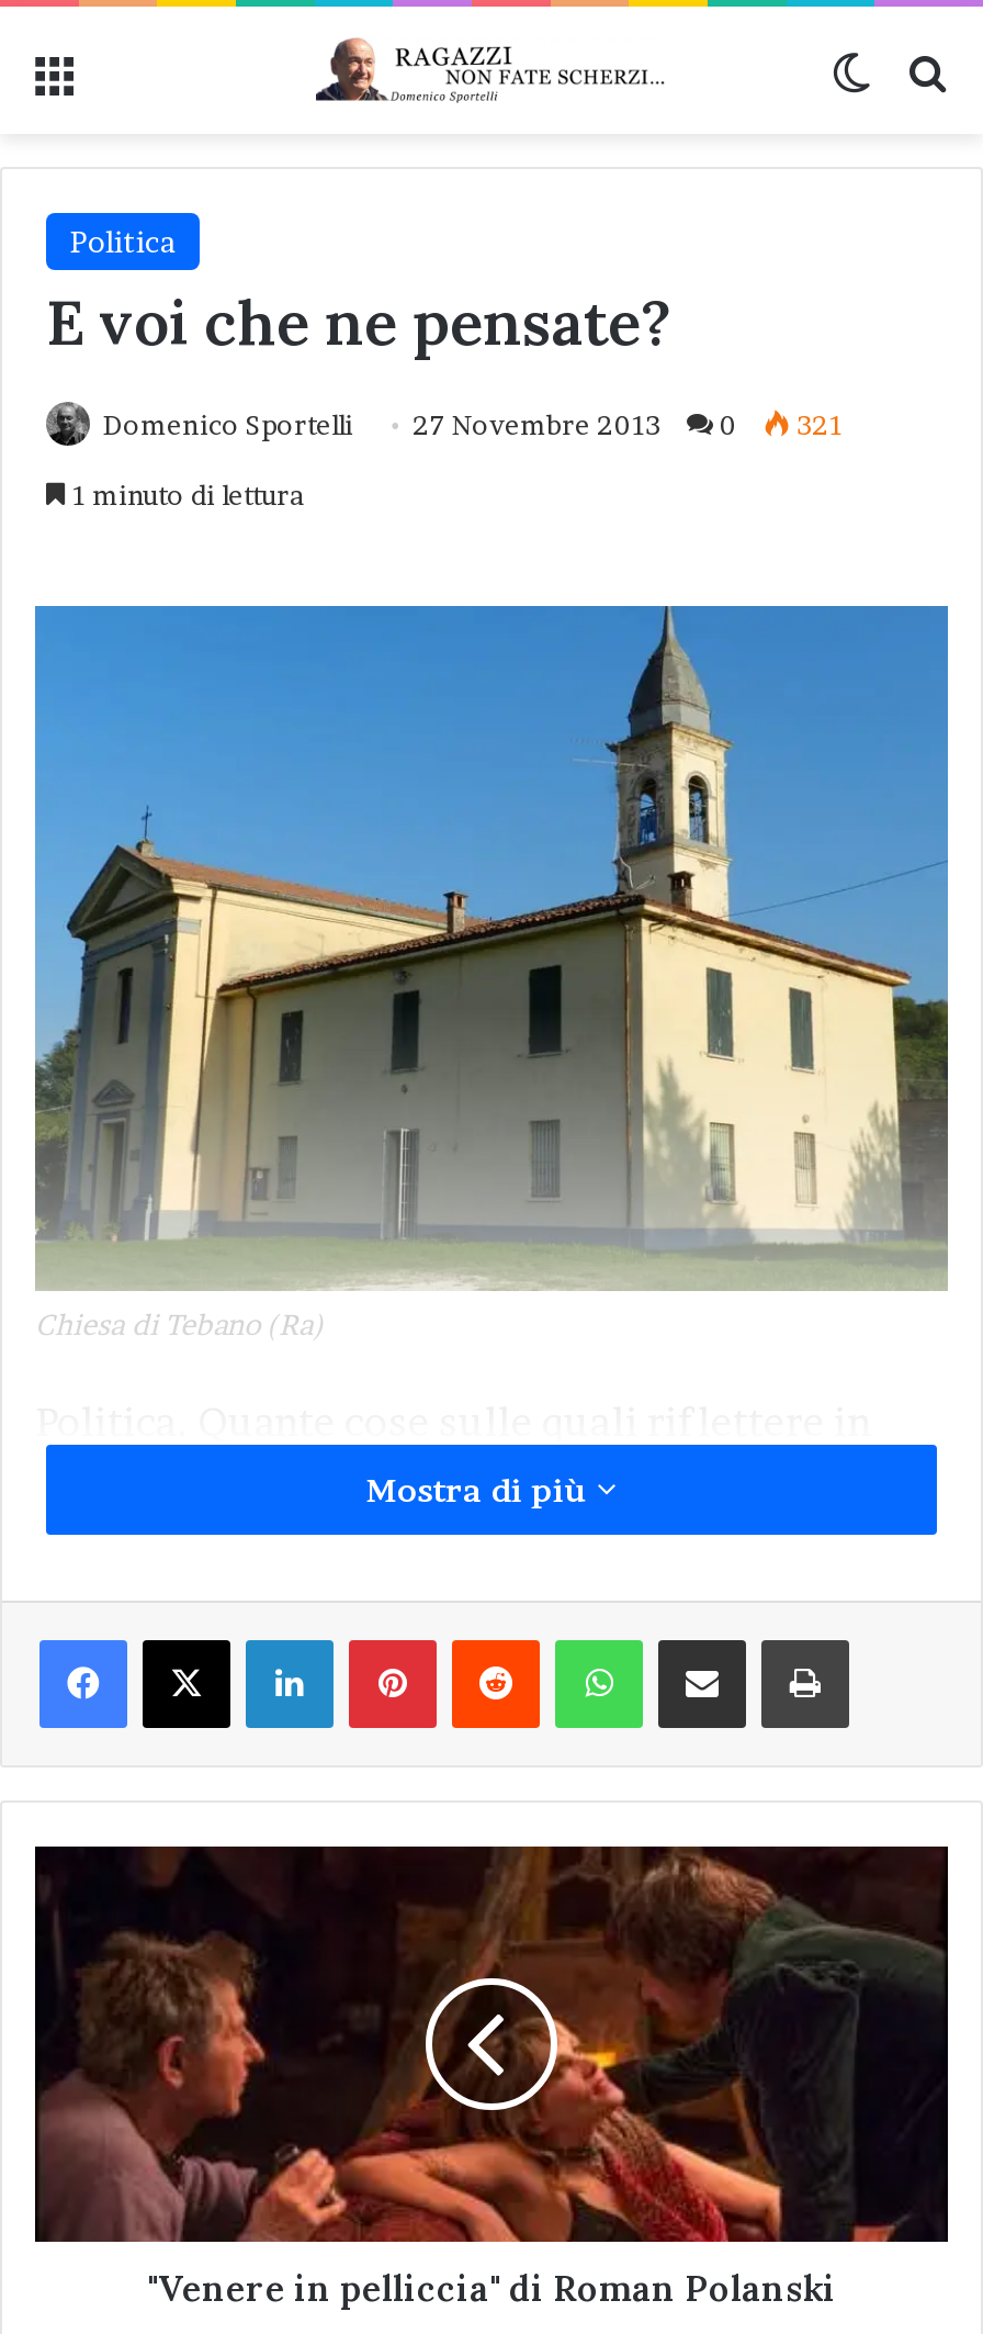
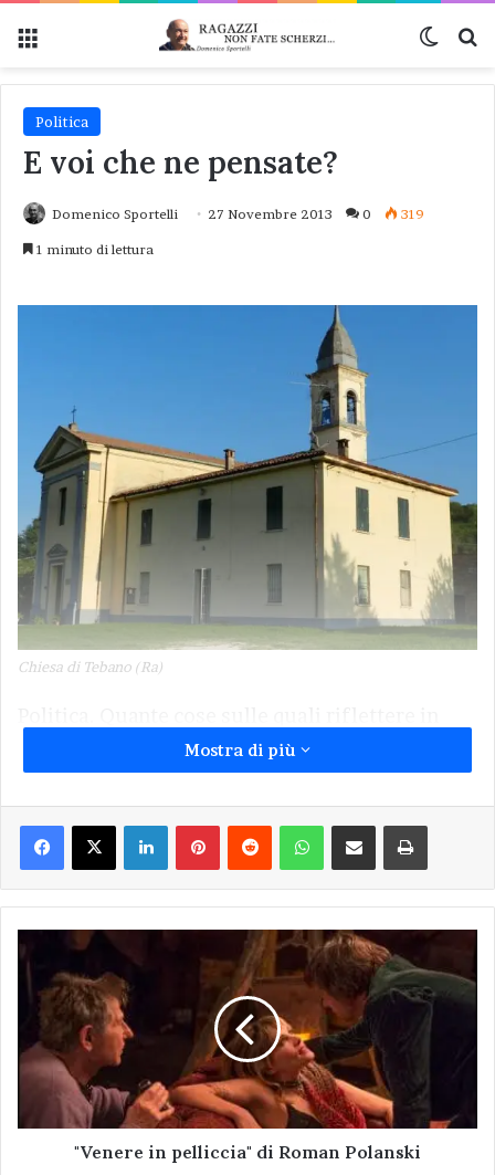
[103,408,843,441] Domenico Sportelli 27 Novembre 2013 0 321 -> [52,206,424,222] Domenico Sportelli 27 Novembre 2013 0 319

